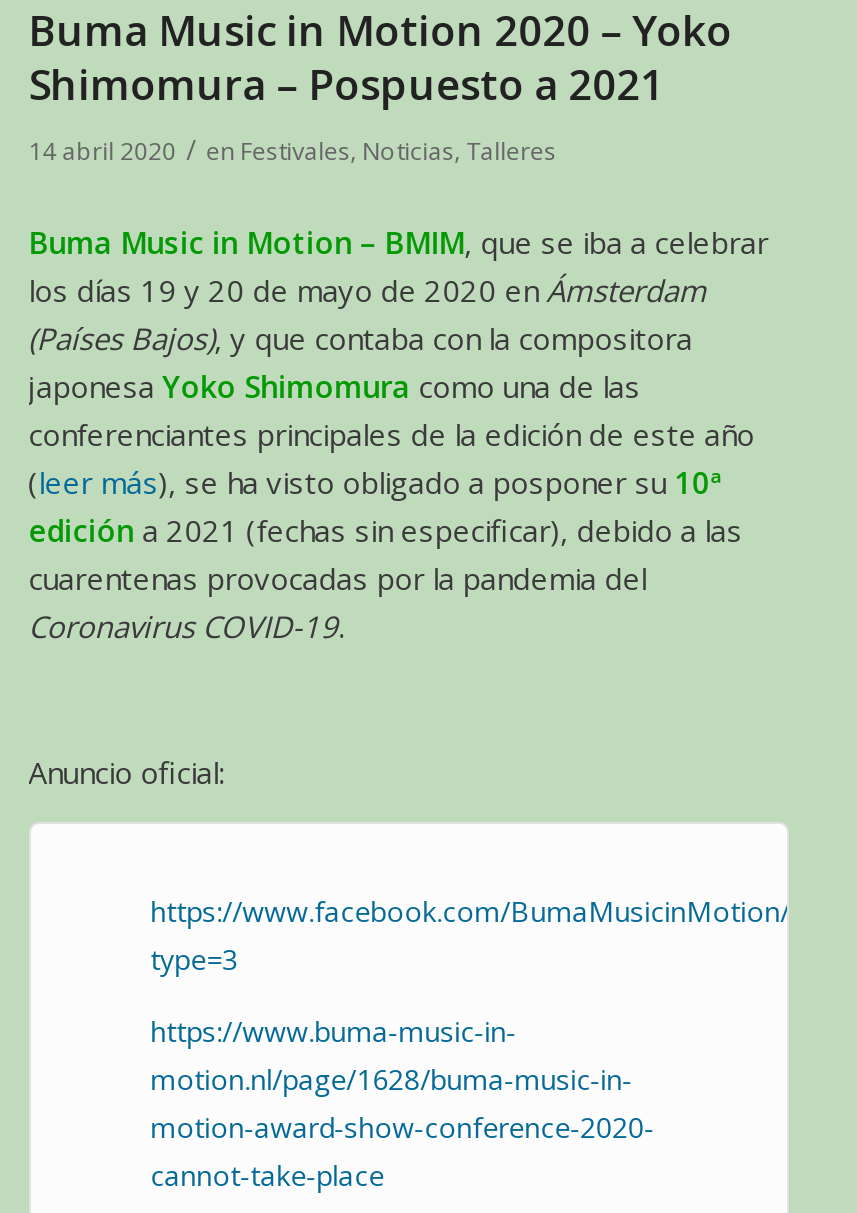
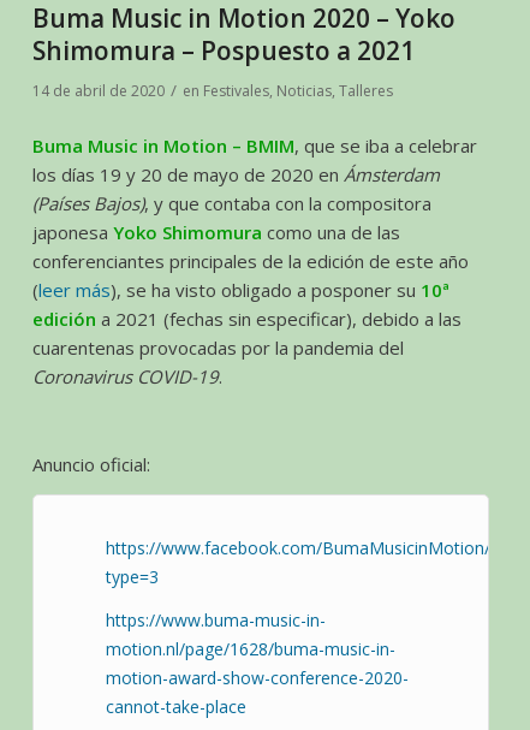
[28,132,556,168] 14 abril 2020 / en Festivales, Noticias, Talleres -> [32,79,393,101] 14 de abril de 2020 / en Festivales, Noticias, Talleres

